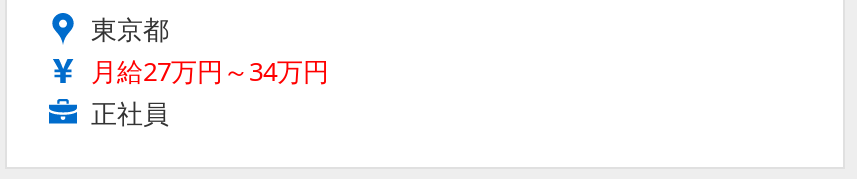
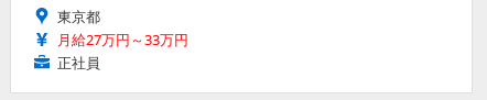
[91,53,329,89] 月給27万円～34万円 -> [57,30,188,49] 月給27万円～33万円

